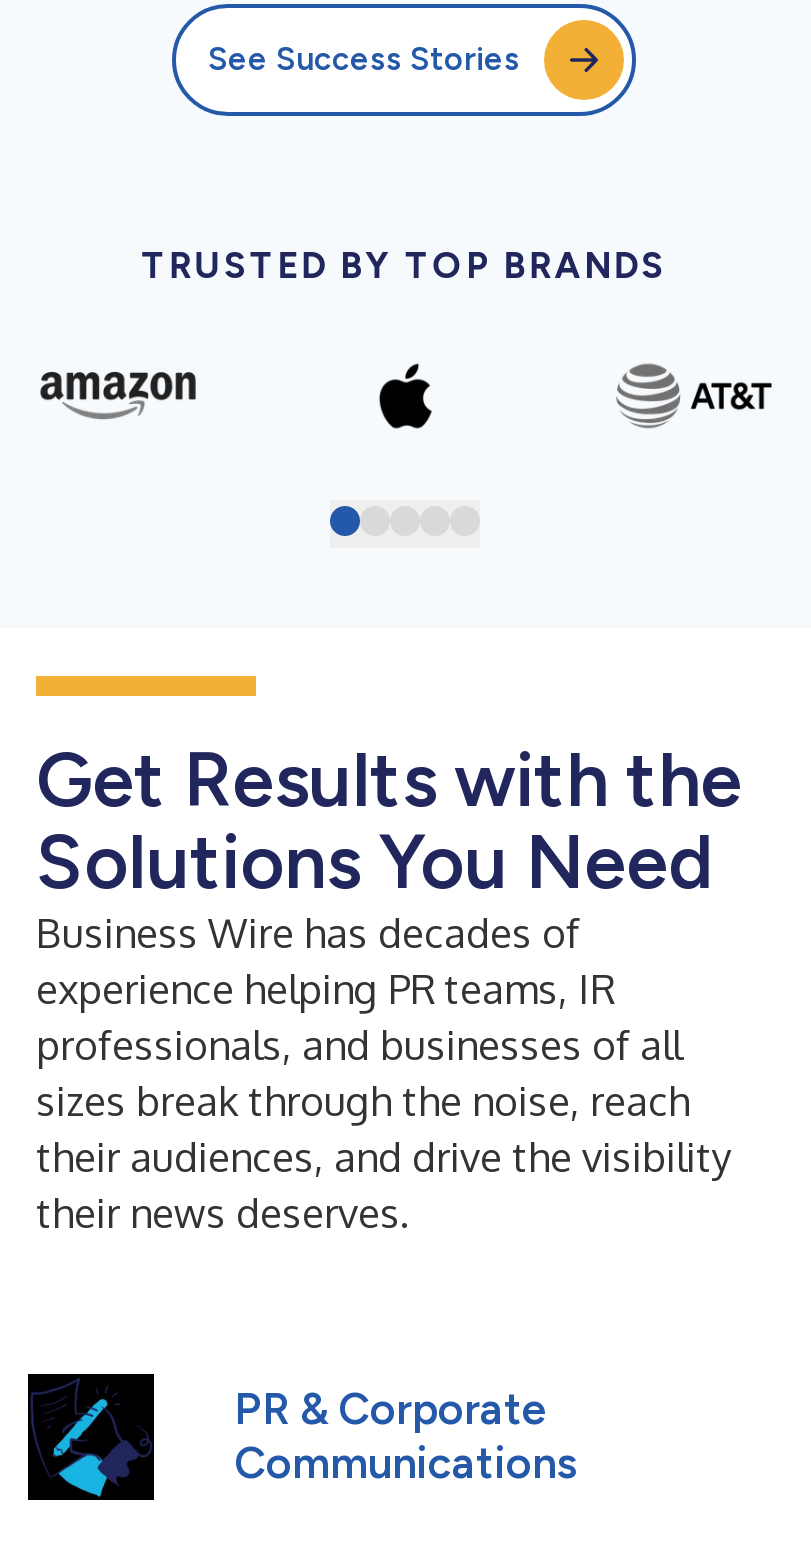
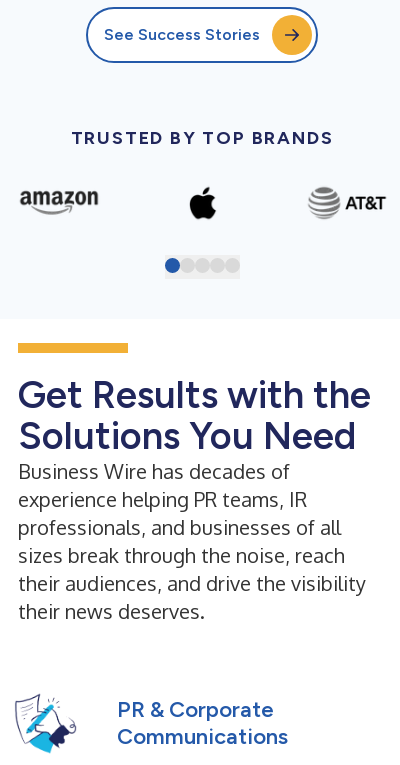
[26,1372,156,1502] [image] -> [14,692,77,755] [image]

